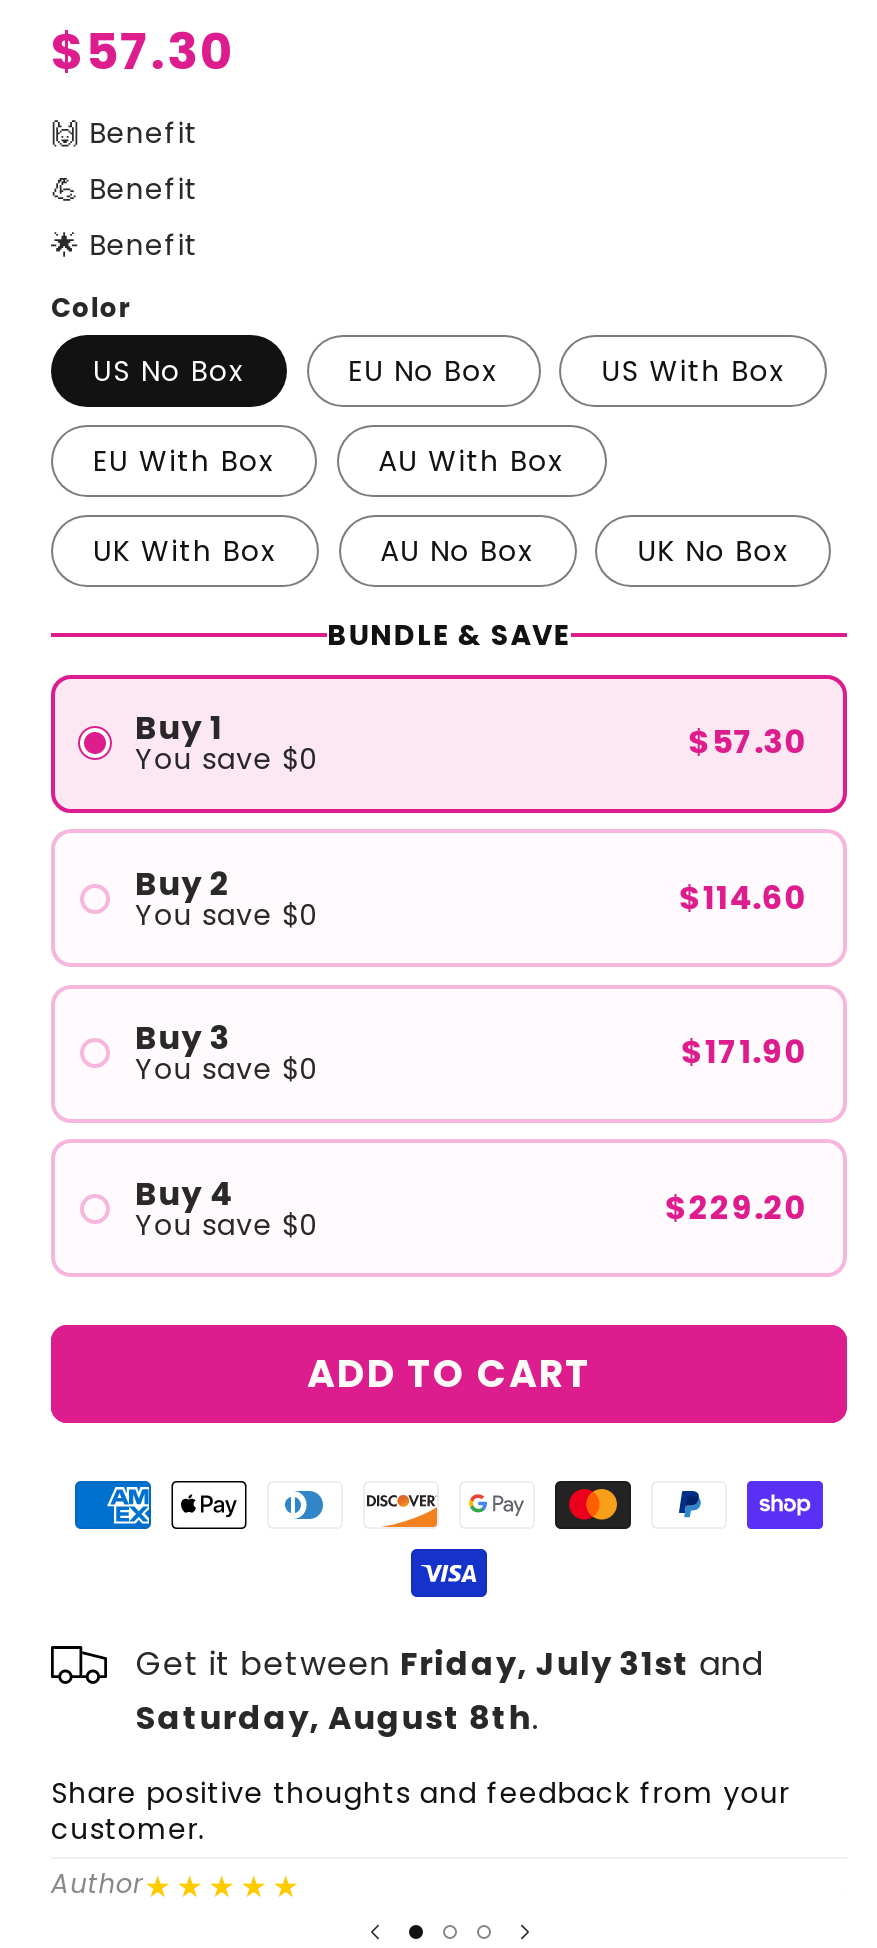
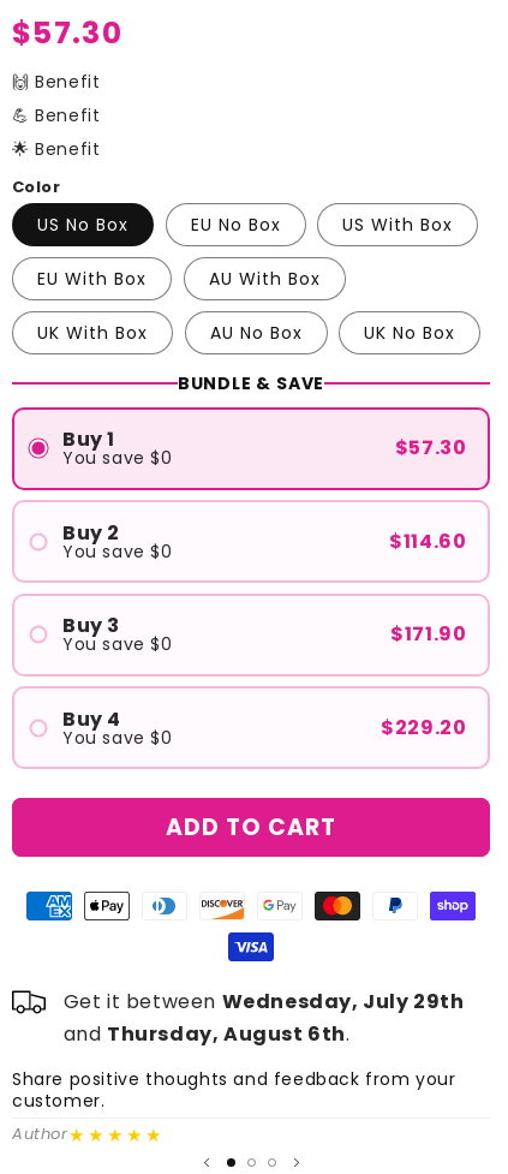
[136,1642,763,1742] Get it between Friday, July 31st and | Saturday, August 8th. -> [63,988,464,1048] Get it between Wednesday, July 29th | and Thursday, August 6th.

